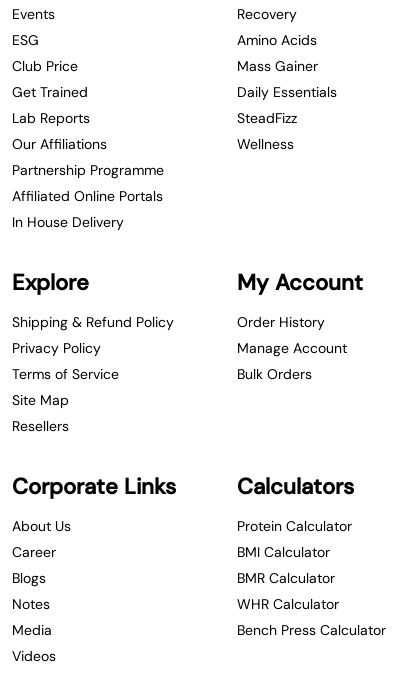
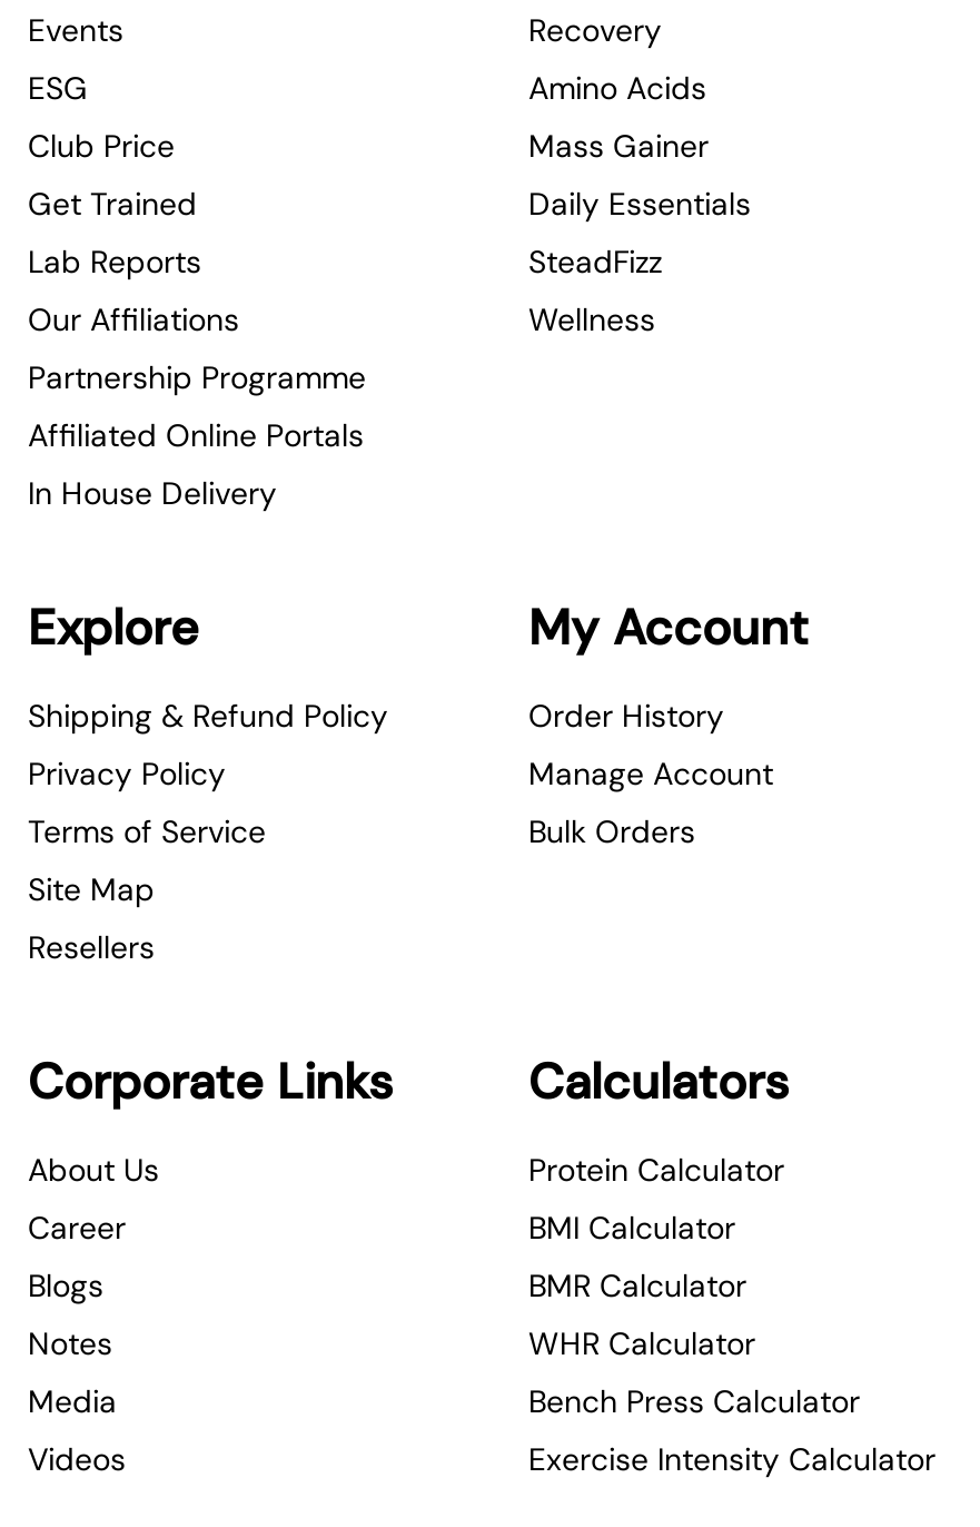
none -> [528,1440,936,1480] Exercise Intensity Calculator

